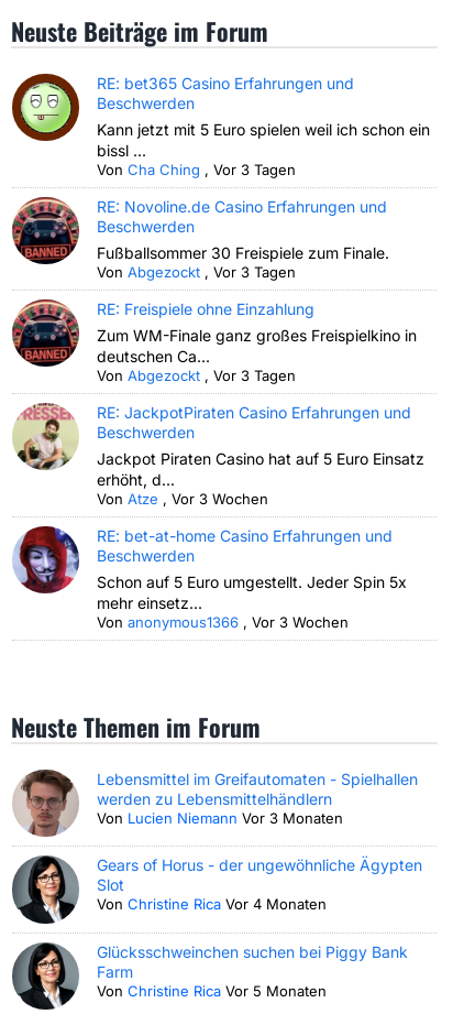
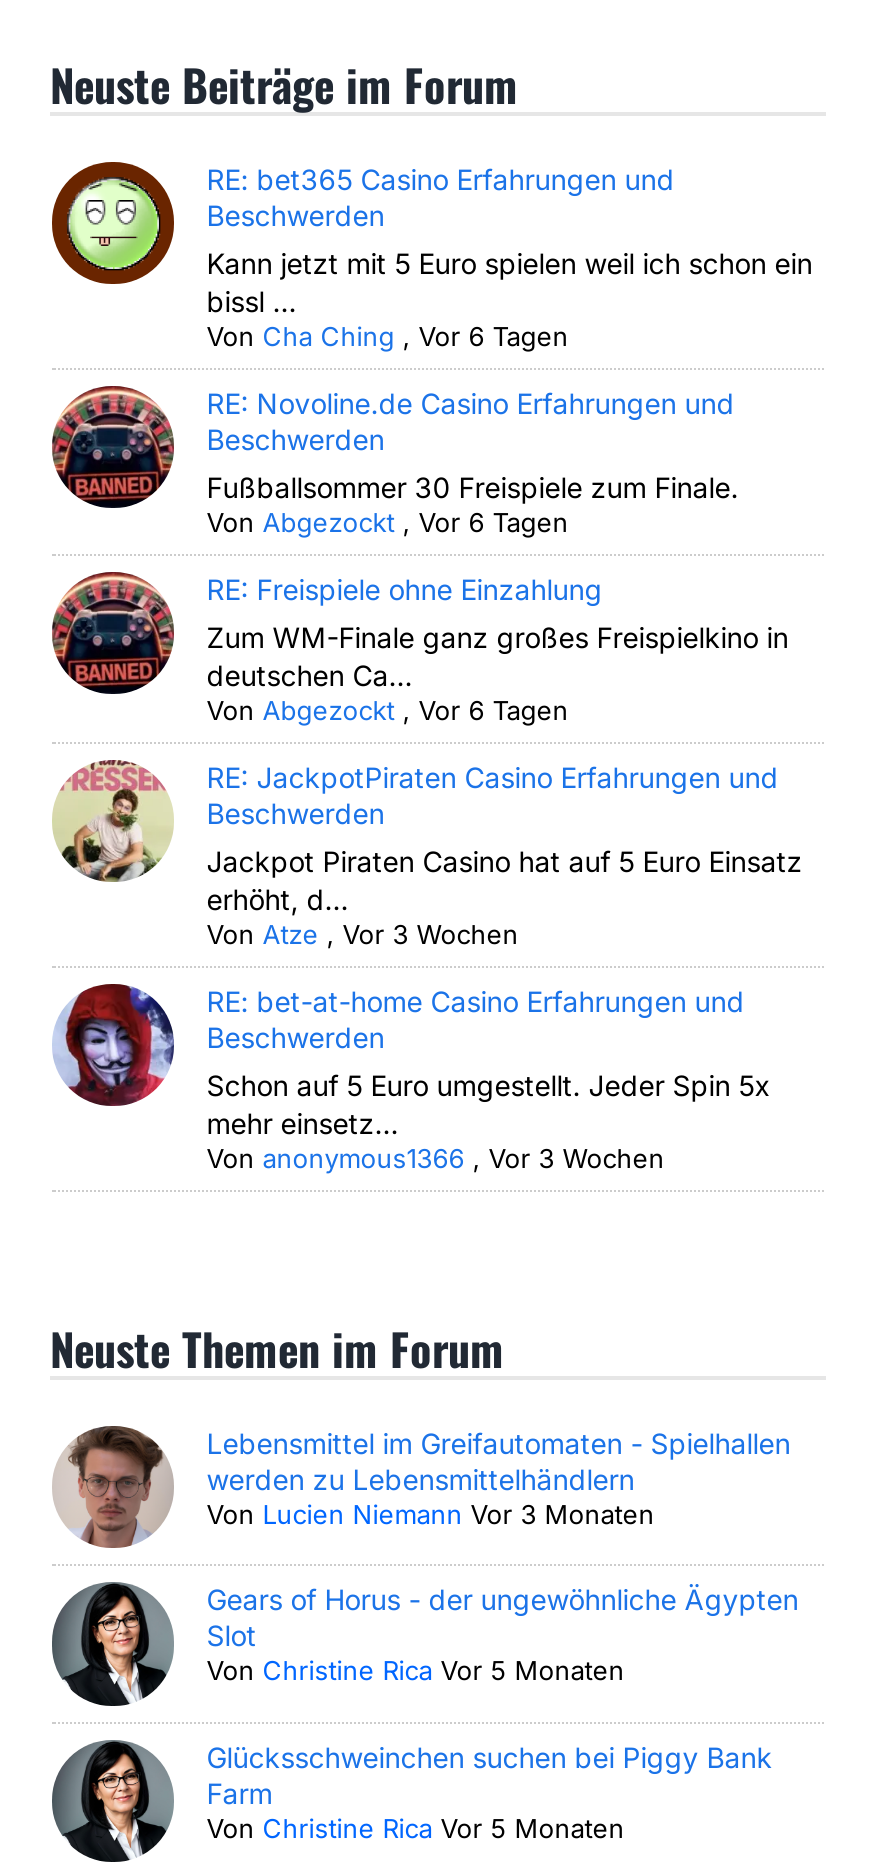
[97,161,296,179] Von Cha Ching, Vor 3 Tagen -> [206,321,568,353] Von Cha Ching, Vor 6 Tagen
[97,263,296,281] Von Abgezockt, Vor 3 Tagen -> [206,507,568,539] Von Abgezockt, Vor 6 Tagen
[97,367,296,385] Von Abgezockt, Vor 3 Tagen -> [206,695,568,727] Von Abgezockt, Vor 6 Tagen
[97,896,327,913] Von Christine Rica Vor 4 Monaten -> [206,1655,624,1687] Von Christine Rica Vor 5 Monaten

